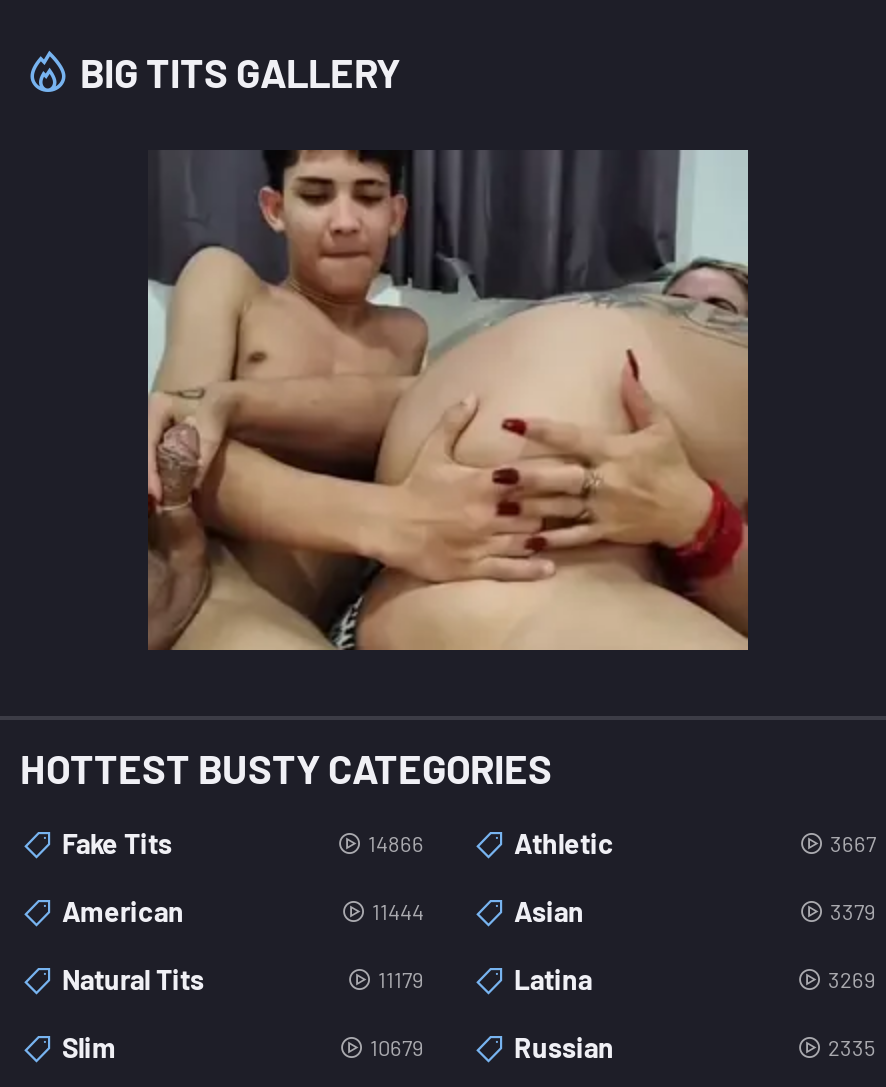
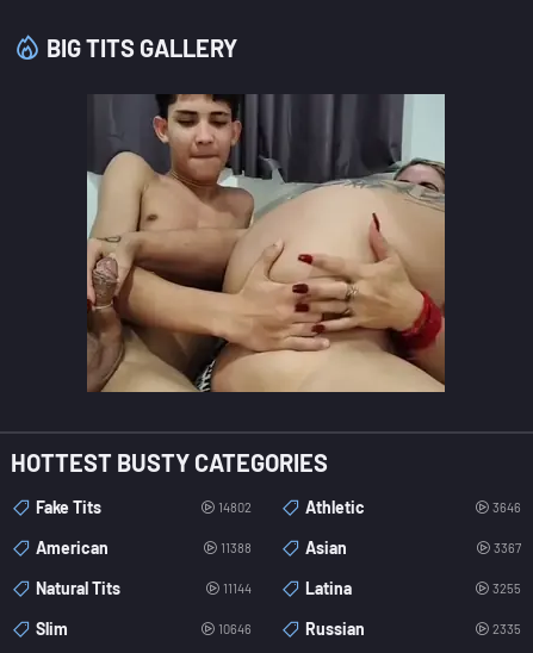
[368,830,424,856] 14866 -> [218,499,252,515] 14802
[830,830,876,856] 3667 -> [492,499,521,515] 3646
[372,898,424,924] 11444 -> [221,540,252,555] 11388
[830,898,876,924] 3379 -> [494,540,521,555] 3367
[378,966,424,992] 11179 -> [223,580,252,596] 11144
[828,966,876,992] 3269 -> [492,580,521,596] 3255
[370,1034,424,1060] 10679 -> [218,621,252,636] 10646

